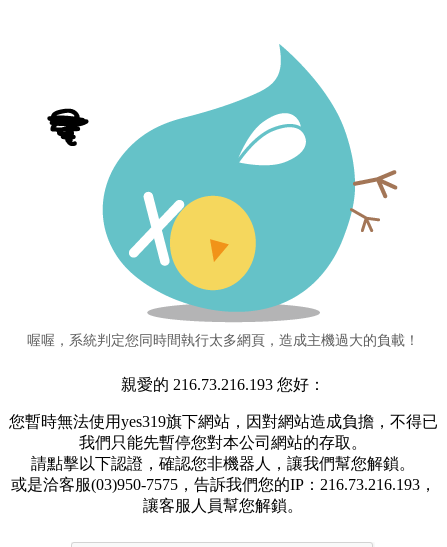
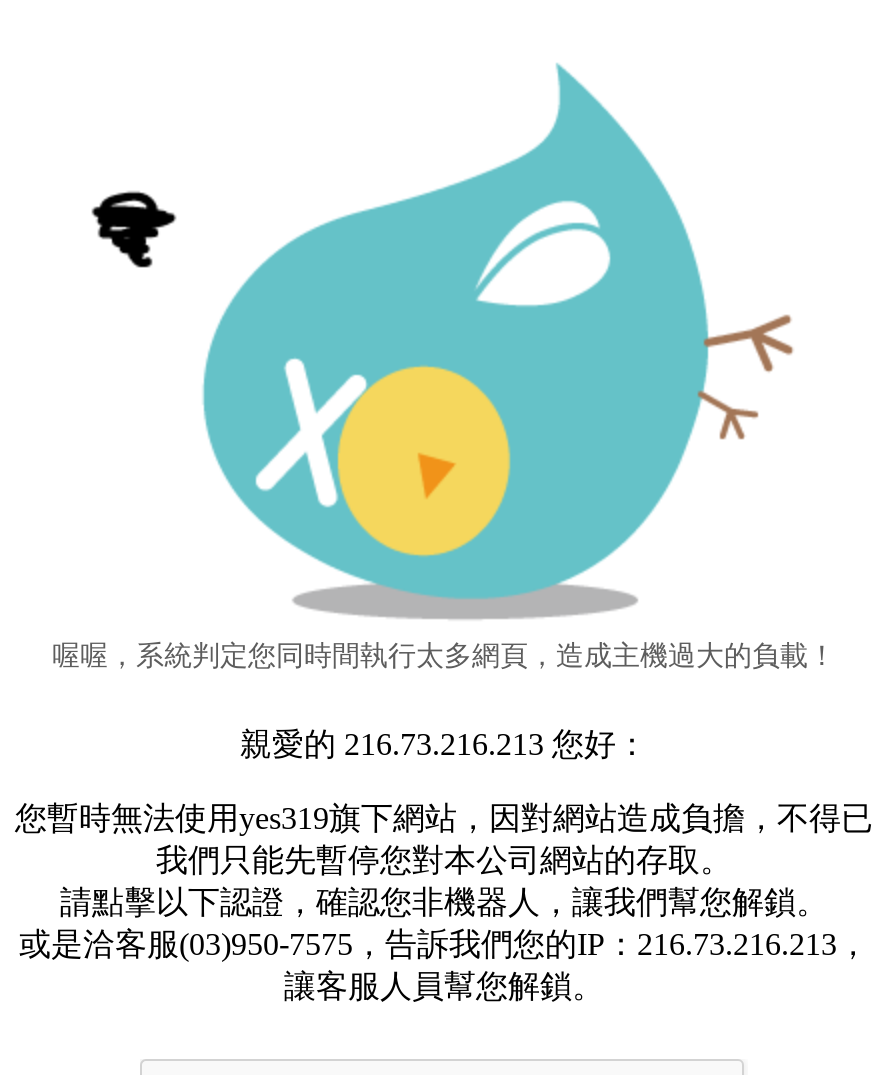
[121,376,325,393] 親愛的 216.73.216.193 您好： -> [240,727,648,761] 親愛的 216.73.216.213 您好：
[10,476,435,493] 或是洽客服(03)950-7575，告訴我們您的IP：216.73.216.193， -> [19,927,869,961] 或是洽客服(03)950-7575，告訴我們您的IP：216.73.216.213，

